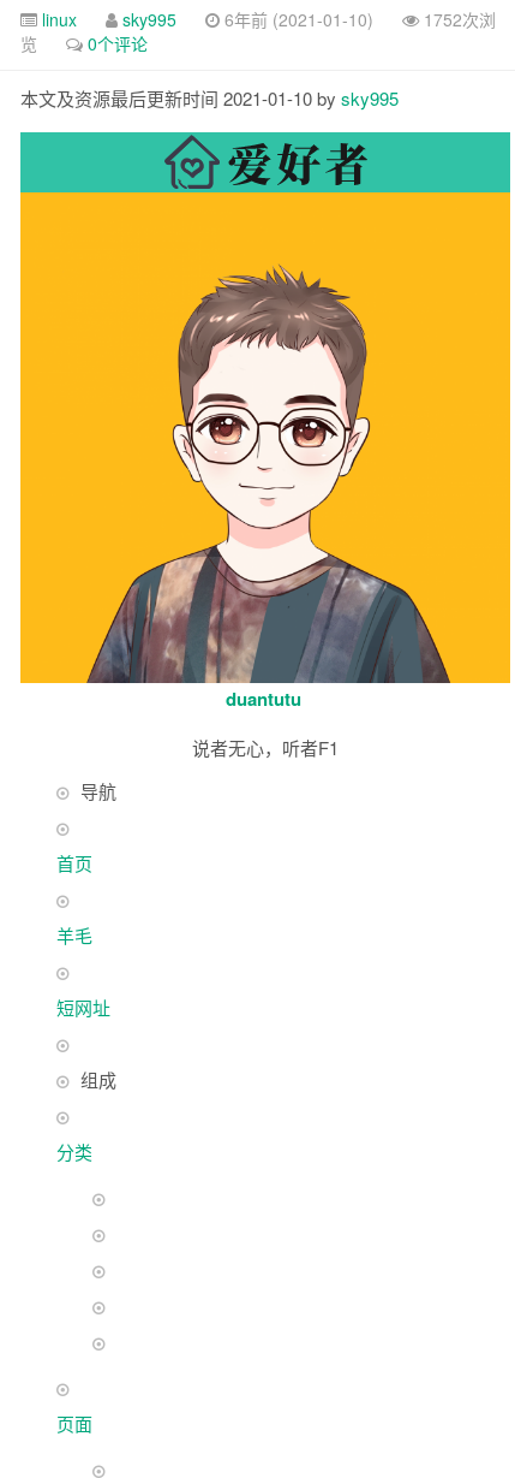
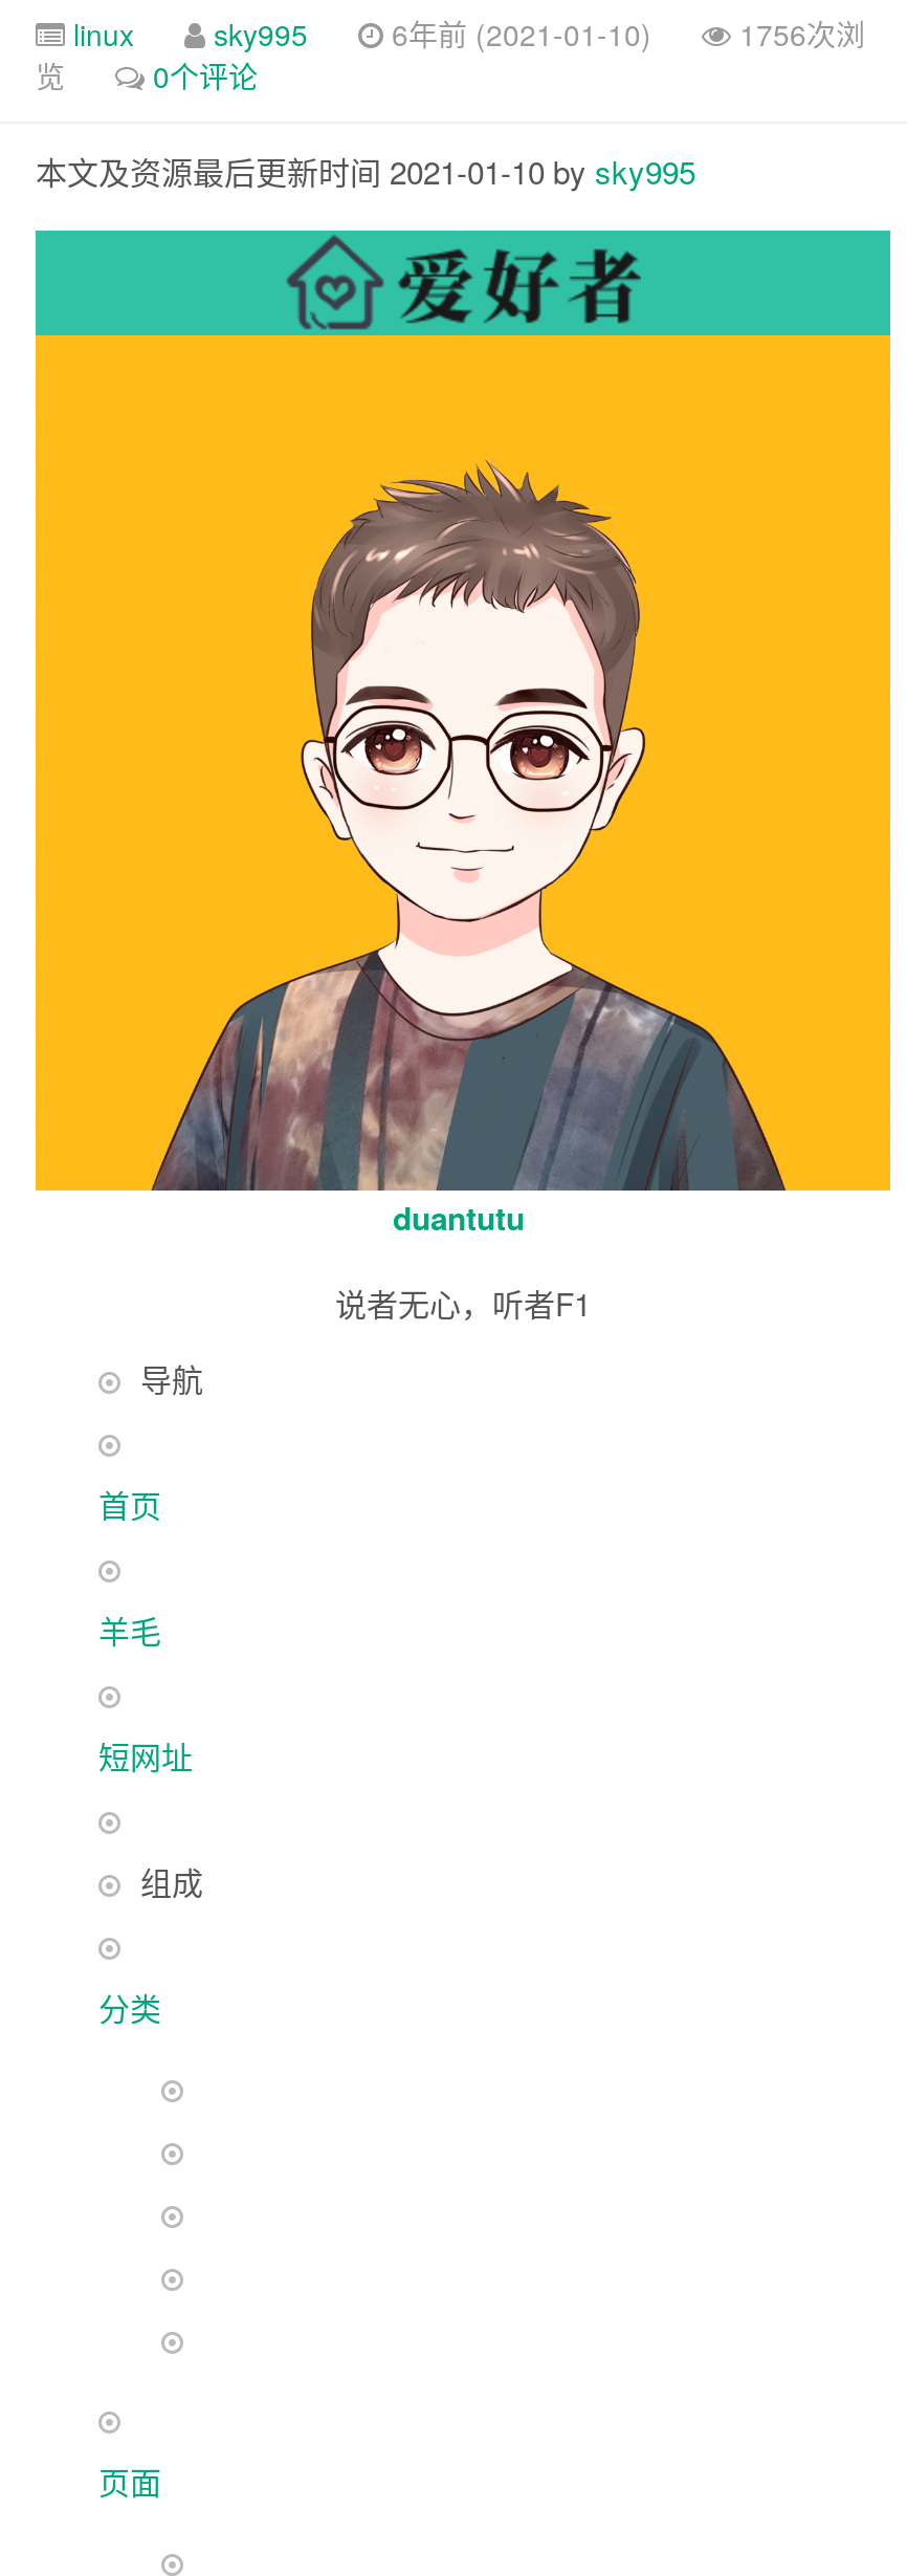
[37,7,496,31] linux sky995 6年前 (2021-01-10) 1752次浏 -> [65,13,865,54] linux sky995 6年前 (2021-01-10) 1756次浏

